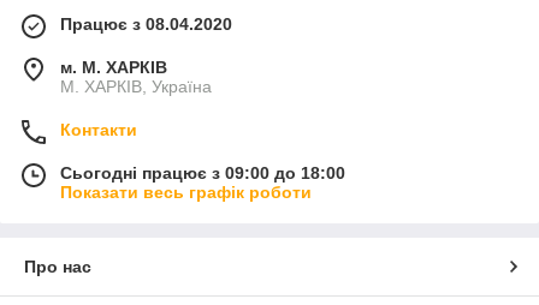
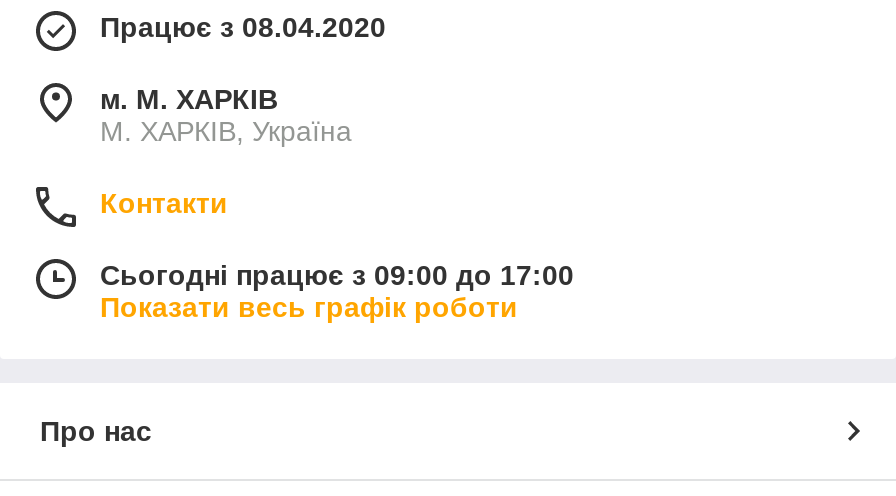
[60,163,345,182] Сьогодні працює з 09:00 до 18:00 -> [100,259,574,291] Сьогодні працює з 09:00 до 17:00

